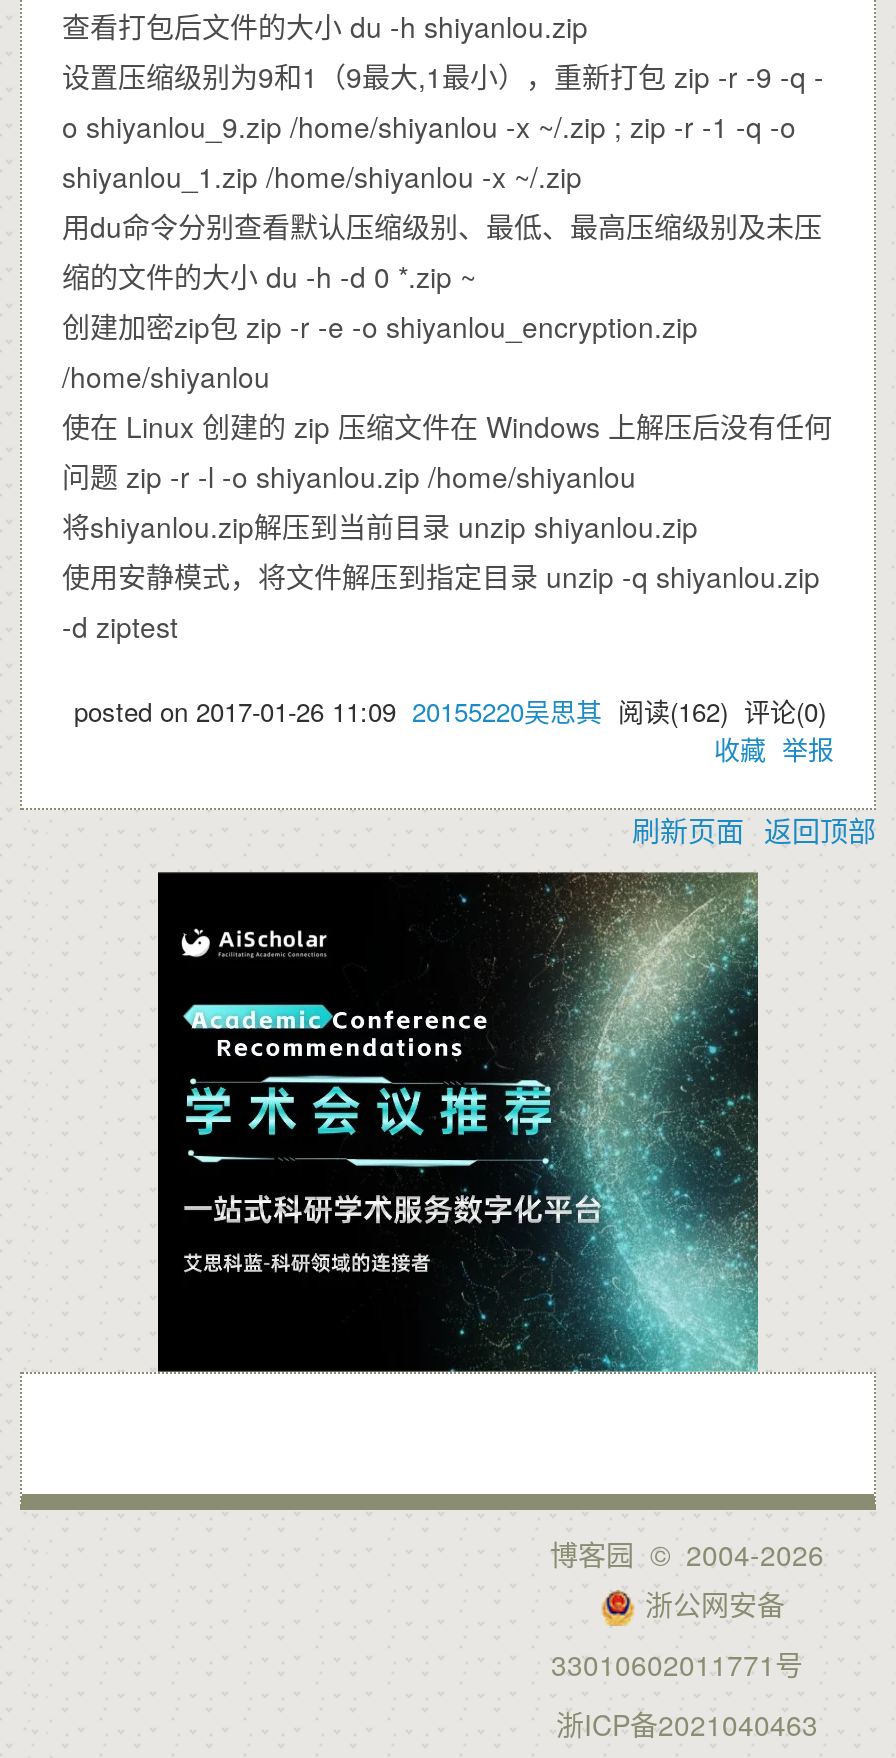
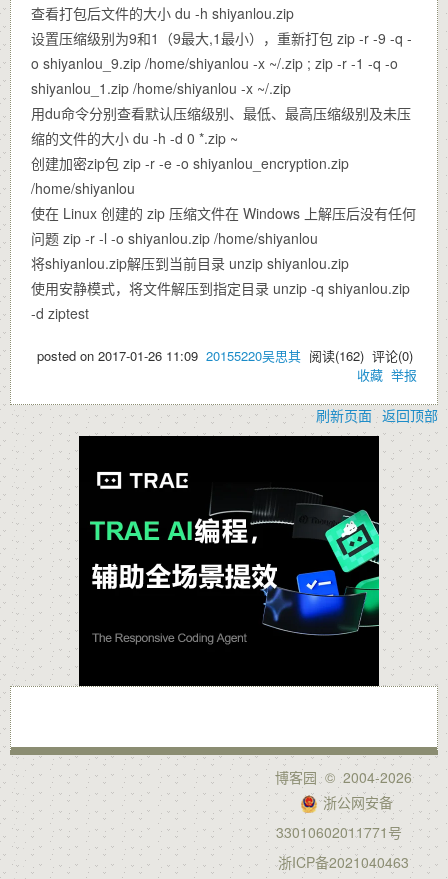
[180,870,760,1374] [image] -> [89,435,380,687] [image]

